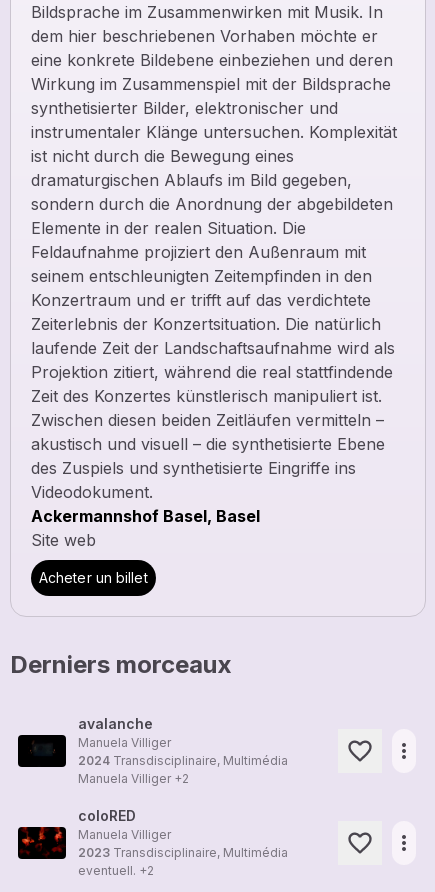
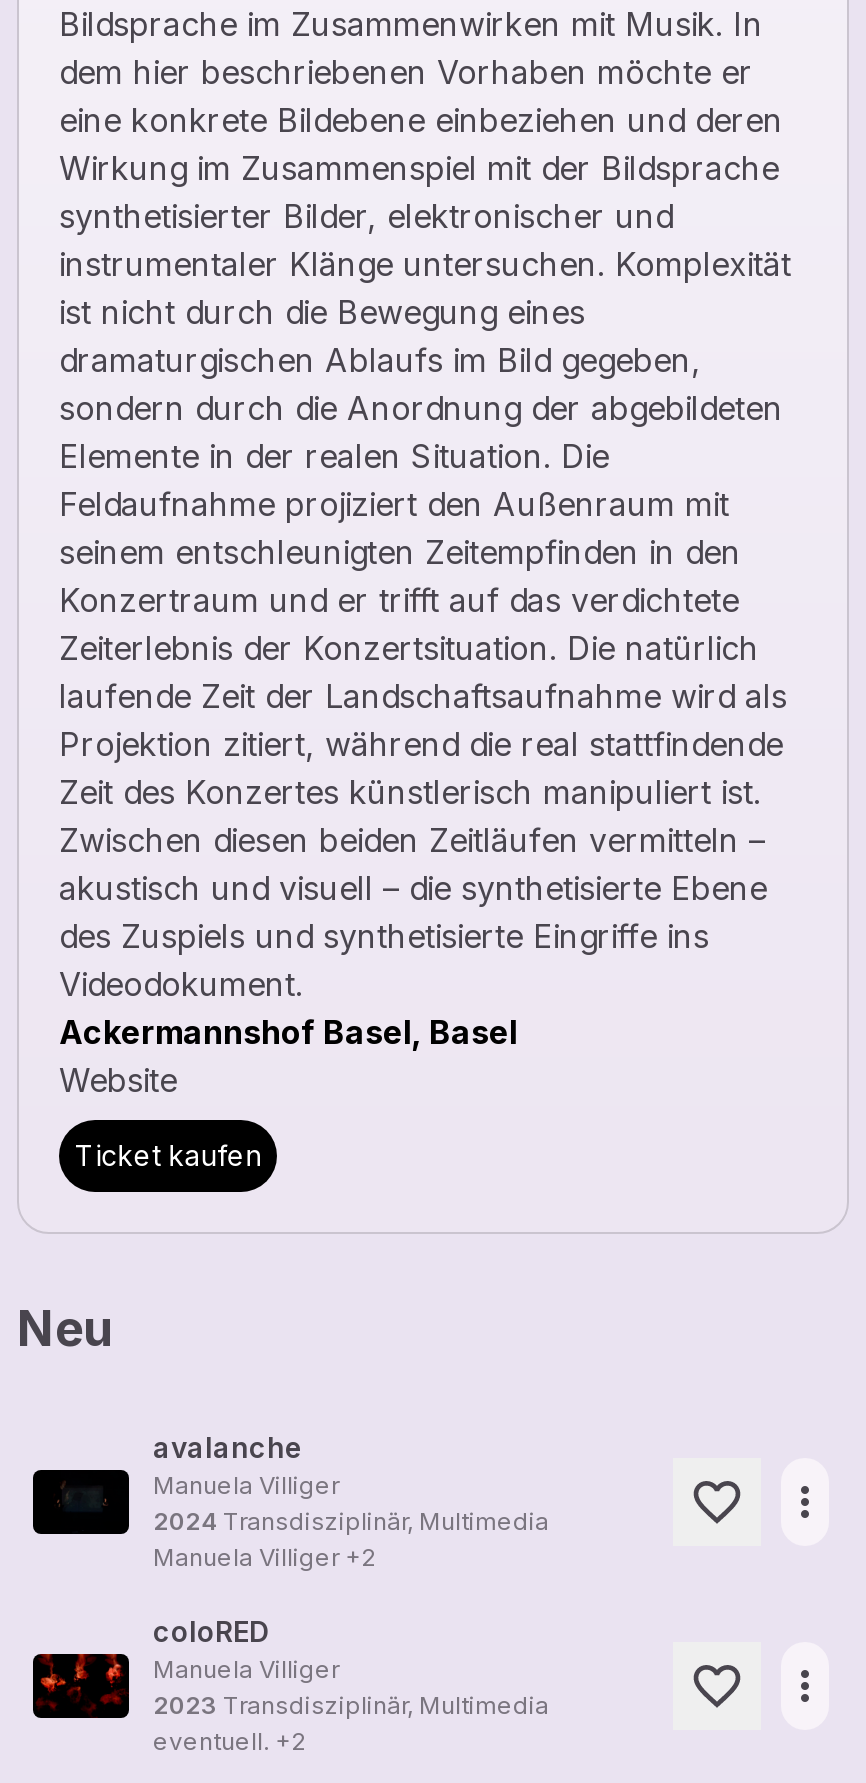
[31,530,96,550] Site web -> [59,1060,177,1100] Website
[39,569,148,586] Acheter un billet -> [75,1138,262,1172] Ticket kaufen
[10,650,232,679] Derniers morceaux -> [17,1300,111,1358] Neu
[78,753,288,768] 2024 Transdisciplinaire, Multimédia -> [153,1506,549,1536] 2024 Transdisziplinär, Multimedia
[78,845,288,860] 2023 Transdisciplinaire, Multimédia -> [153,1690,549,1720] 2023 Transdisziplinär, Multimedia

